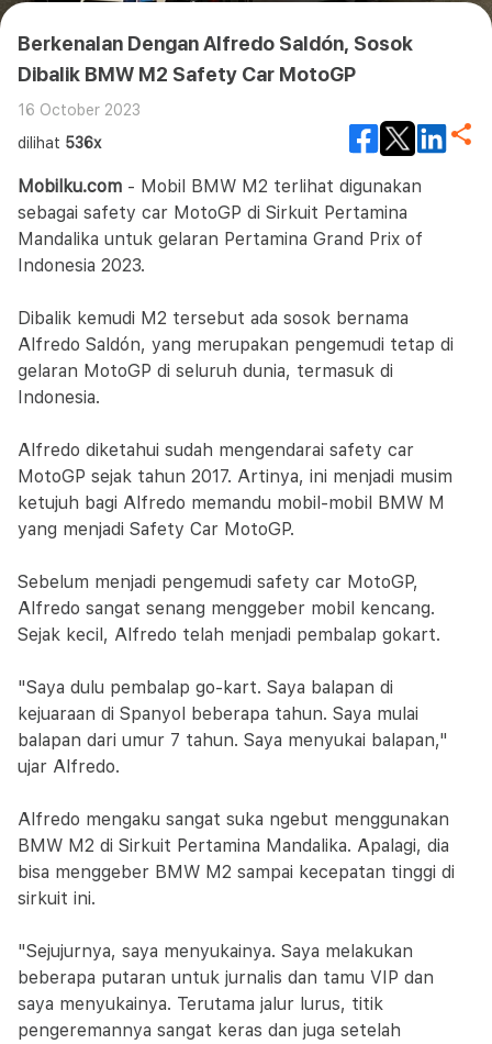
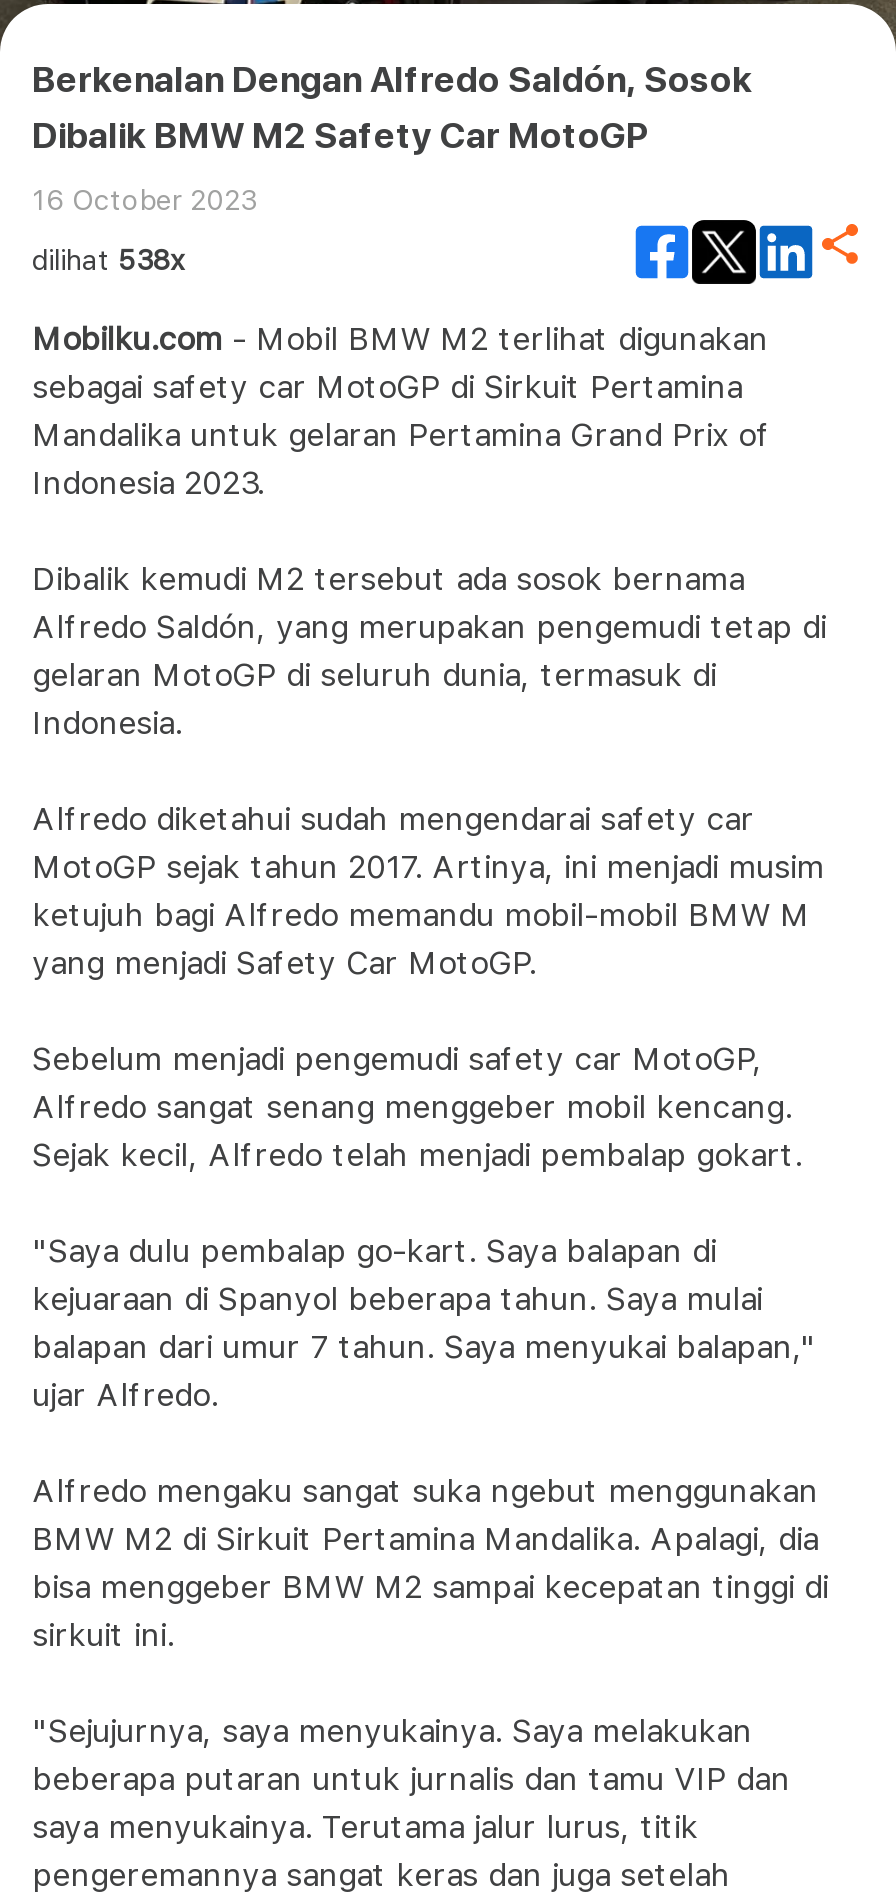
[18,134,101,152] dilihat 536x -> [32,244,184,276] dilihat 538x

